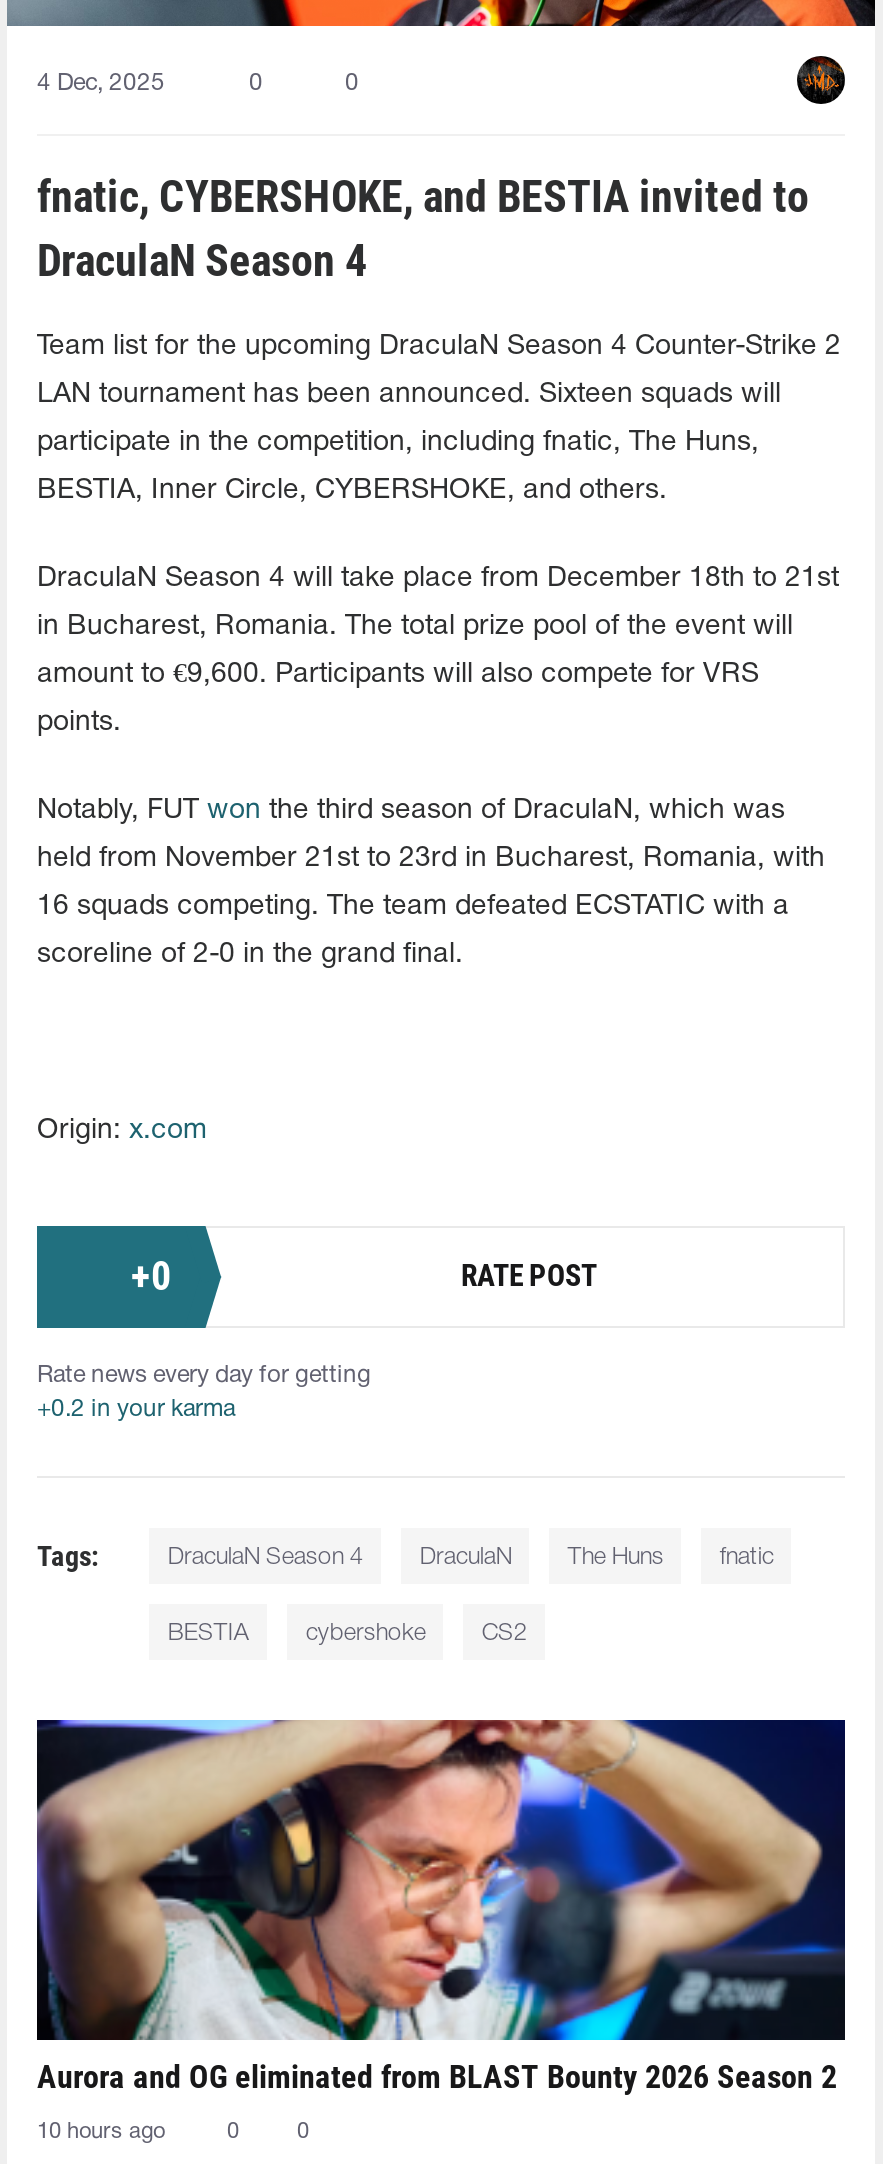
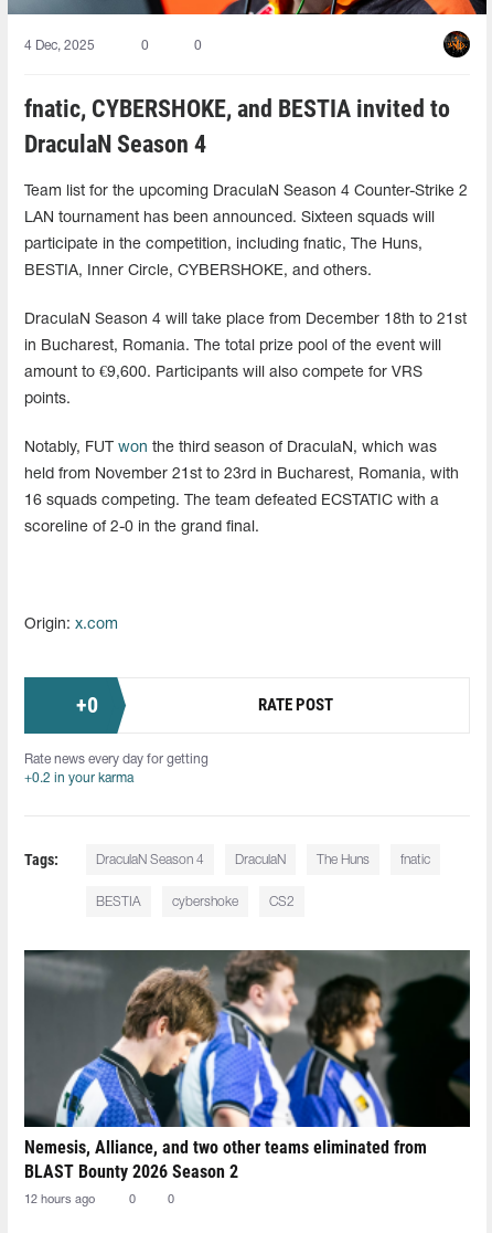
[37,1718,845,2095] [image] | Aurora and OG eliminated from BLAST Bounty 2026 Season 2 -> [24,949,471,1182] [image] | Nemesis, Alliance, and two other teams eliminated from | BLAST Bounty 2026 Season 2
[37,2121,165,2141] 10 hours ago -> [24,1194,95,1205] 12 hours ago

